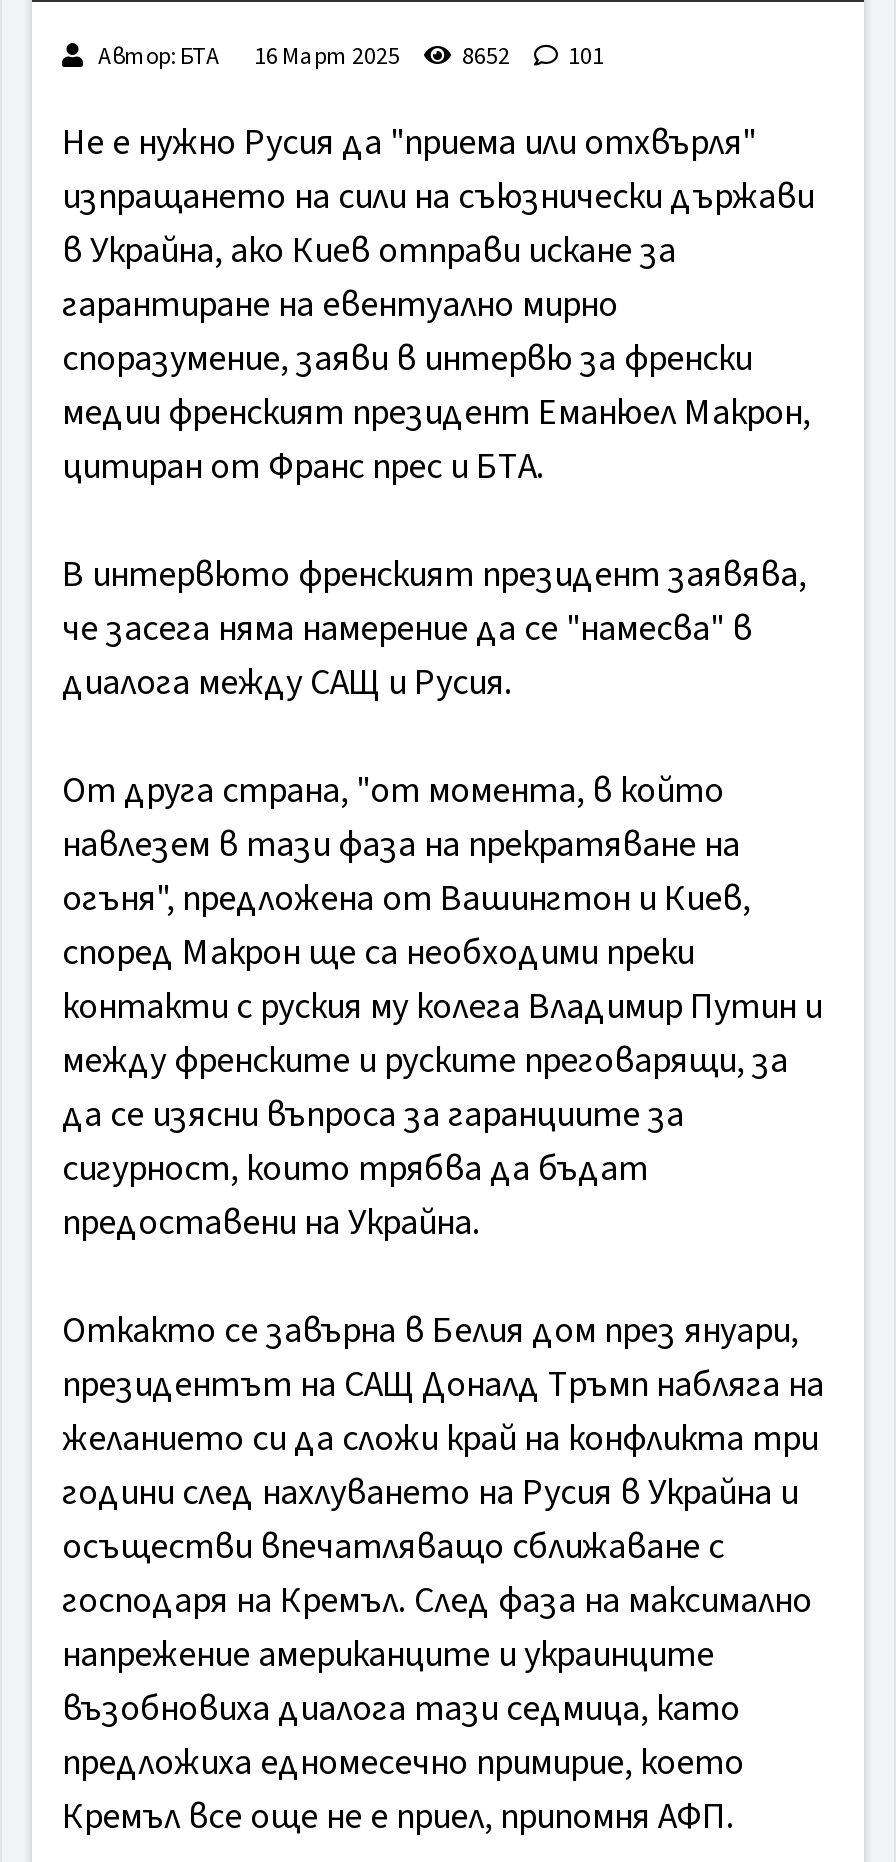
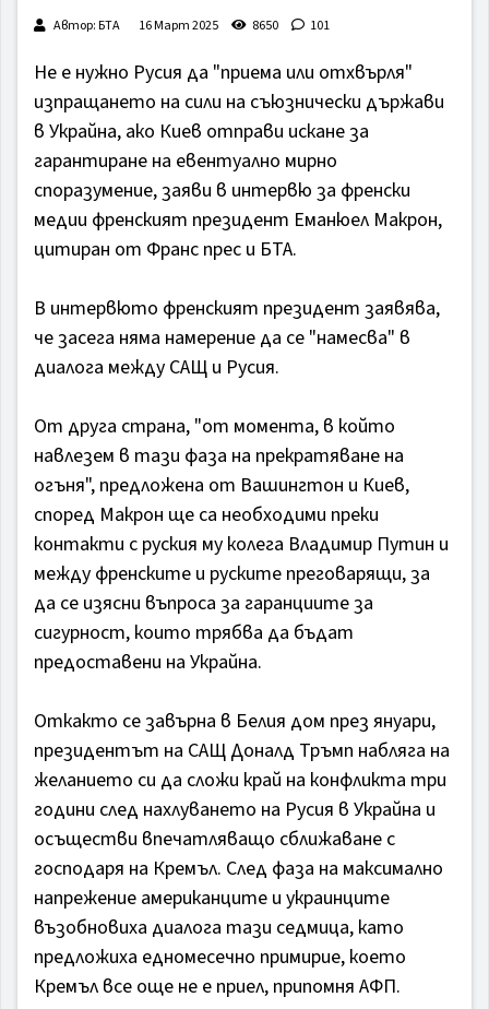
[94,39,604,73] Автор: БТА 16 Март 2025 8652 101 -> [51,16,330,35] Автор: БТА 16 Март 2025 8650 101

